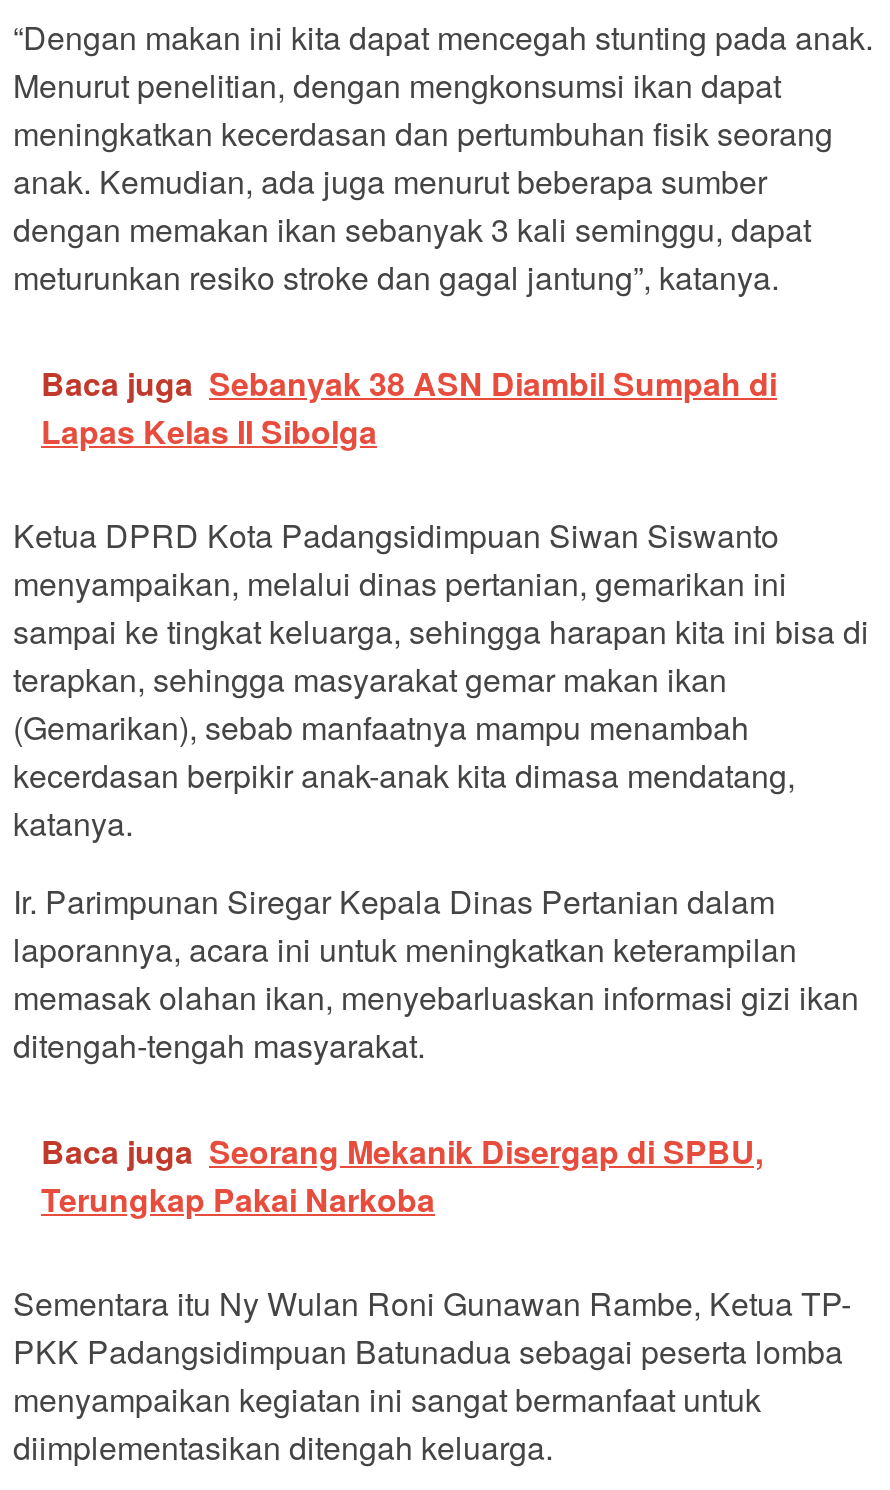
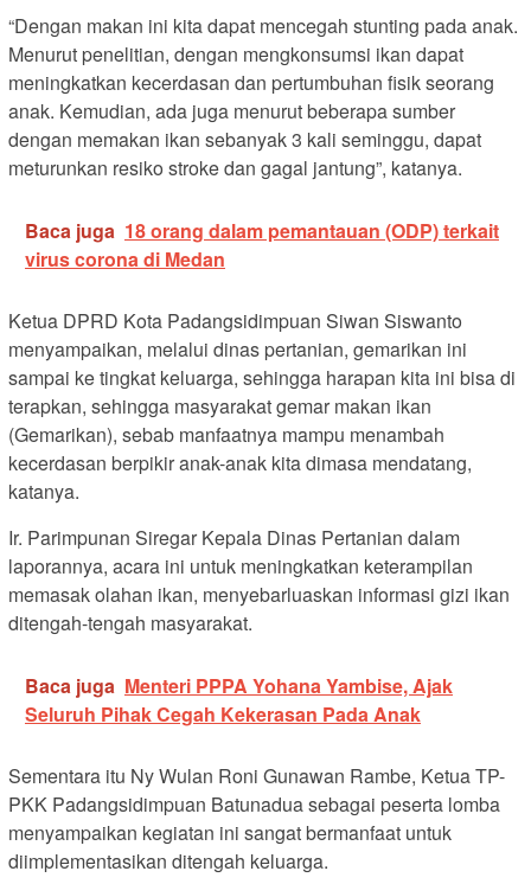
[41,361,777,455] Baca juga Sebanyak 38 ASN Diambil Sumpah di | Lapas Kelas II Sibolga -> [25,216,499,272] Baca juga 18 orang dalam pemantauan (ODP) terkait | virus corona di Medan
[41,1129,763,1223] Baca juga Seorang Mekanik Disergap di SPBU, | Terungkap Pakai Narkoba -> [25,671,453,727] Baca juga Menteri PPPA Yohana Yambise, Ajak | Seluruh Pihak Cegah Kekerasan Pada Anak

